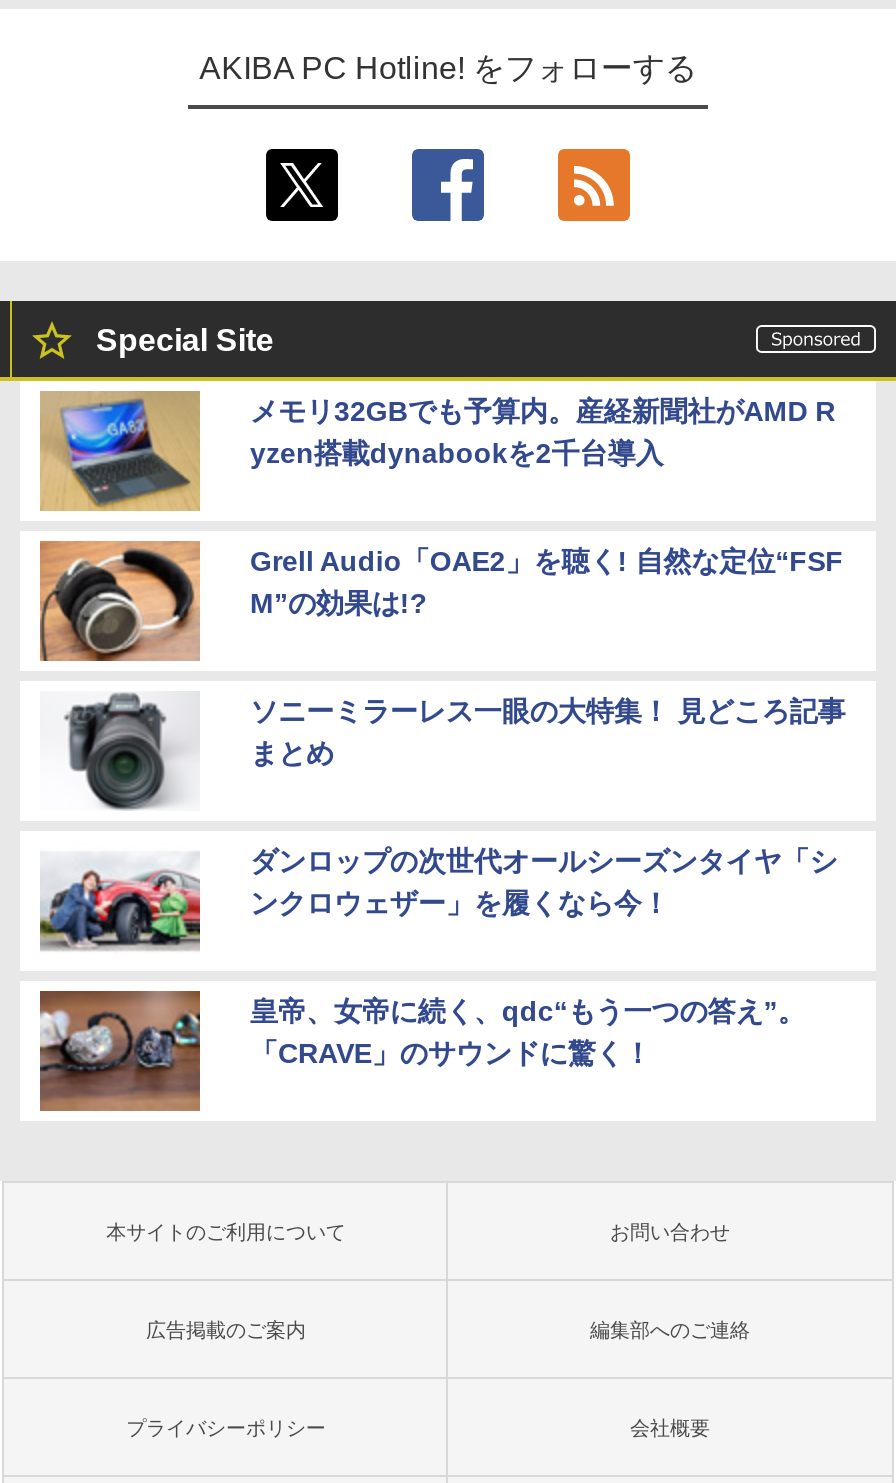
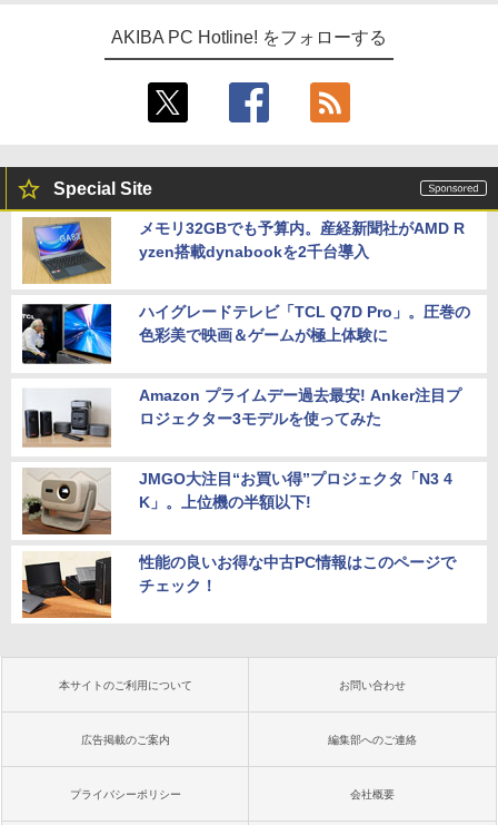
[38,539,843,663] [image] | Grell Audio「OAE2」を聴く! 自然な定位“FSF | M”の効果は!? -> [21,301,470,367] [image] | ハイグレードテレビ「TCL Q7D Pro」。圧巻の | 色彩美で映画＆ゲームが極上体験に
[40,691,845,811] [image] | ソニーミラーレス一眼の大特集！ 見どころ記事 | まとめ -> [21,385,461,450] [image] | Amazon プライムデー過去最安! Anker注目プ | ロジェクター3モデルを使ってみた
[40,843,837,961] [image] | ダンロップの次世代オールシーズンタイヤ「シ | ンクロウェザー」を履くなら今！ -> [21,468,452,536] [image] | JMGO大注目“お買い得”プロジェクタ「N3 4 | K」。上位機の半額以下!
[38,989,805,1111] [image] | 皇帝、女帝に続く、qdc“もう一つの答え”。 | 「CRAVE」のサウンドに驚く！ -> [22,551,455,618] [image] | 性能の良いお得な中古PC情報はこのページで | チェック！

